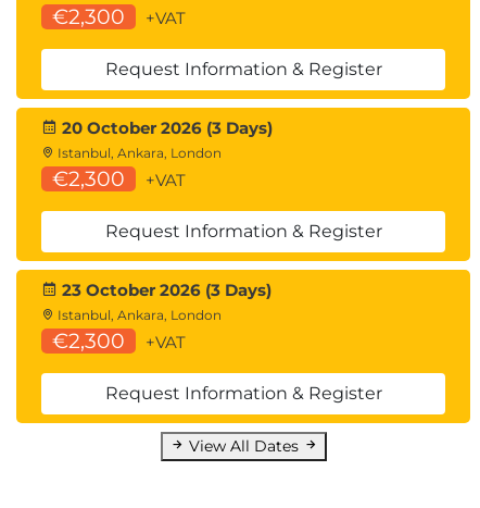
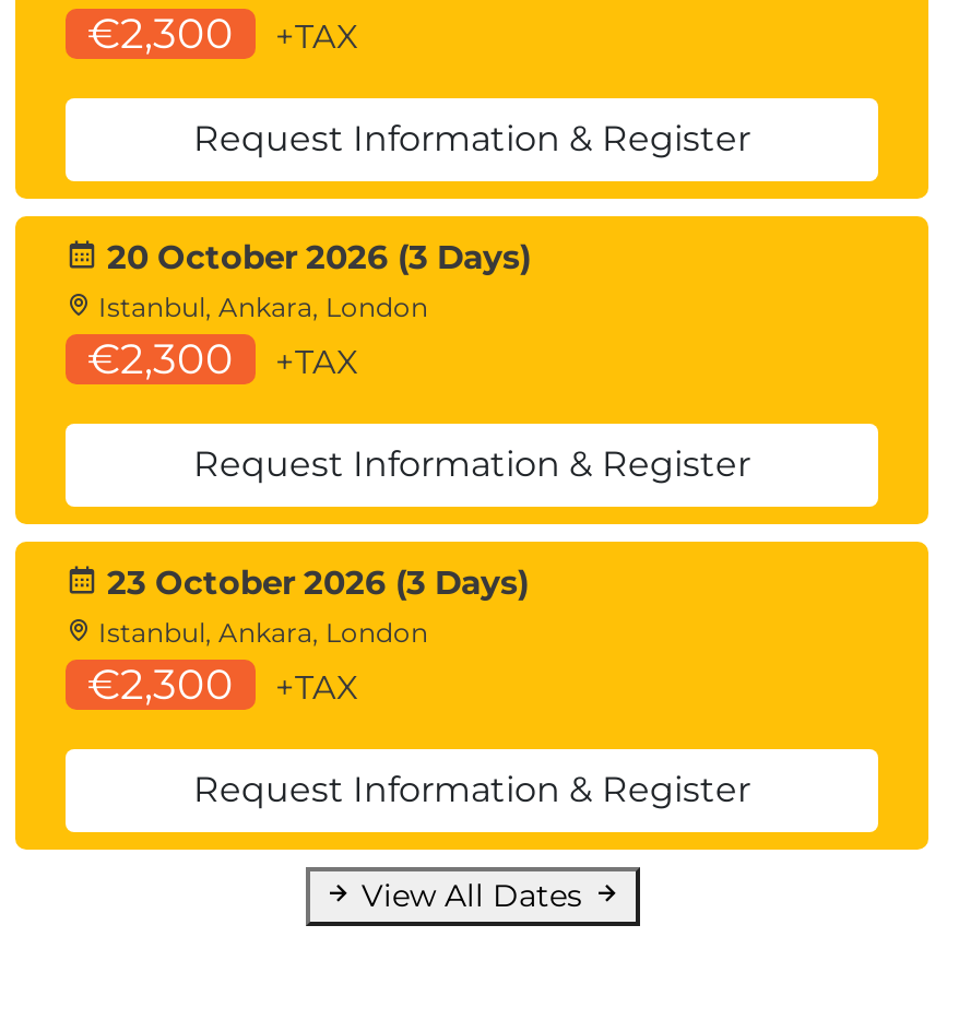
[146,8,186,28] +VAT -> [275,15,358,57] +TAX
[146,170,186,190] +VAT -> [275,341,358,382] +TAX
[146,332,186,352] +VAT -> [275,666,358,708] +TAX

